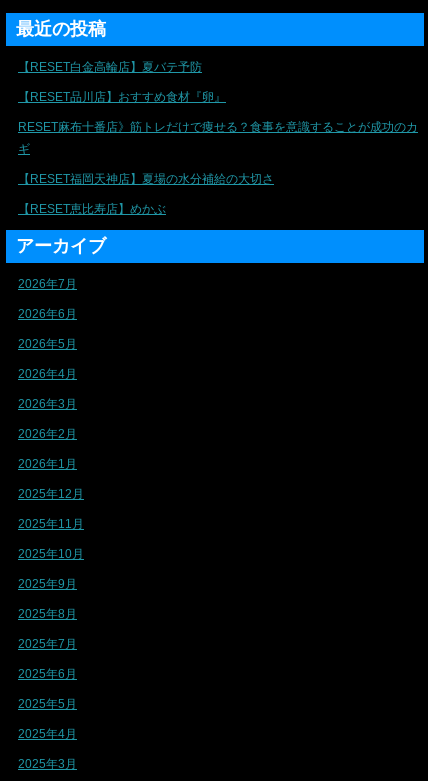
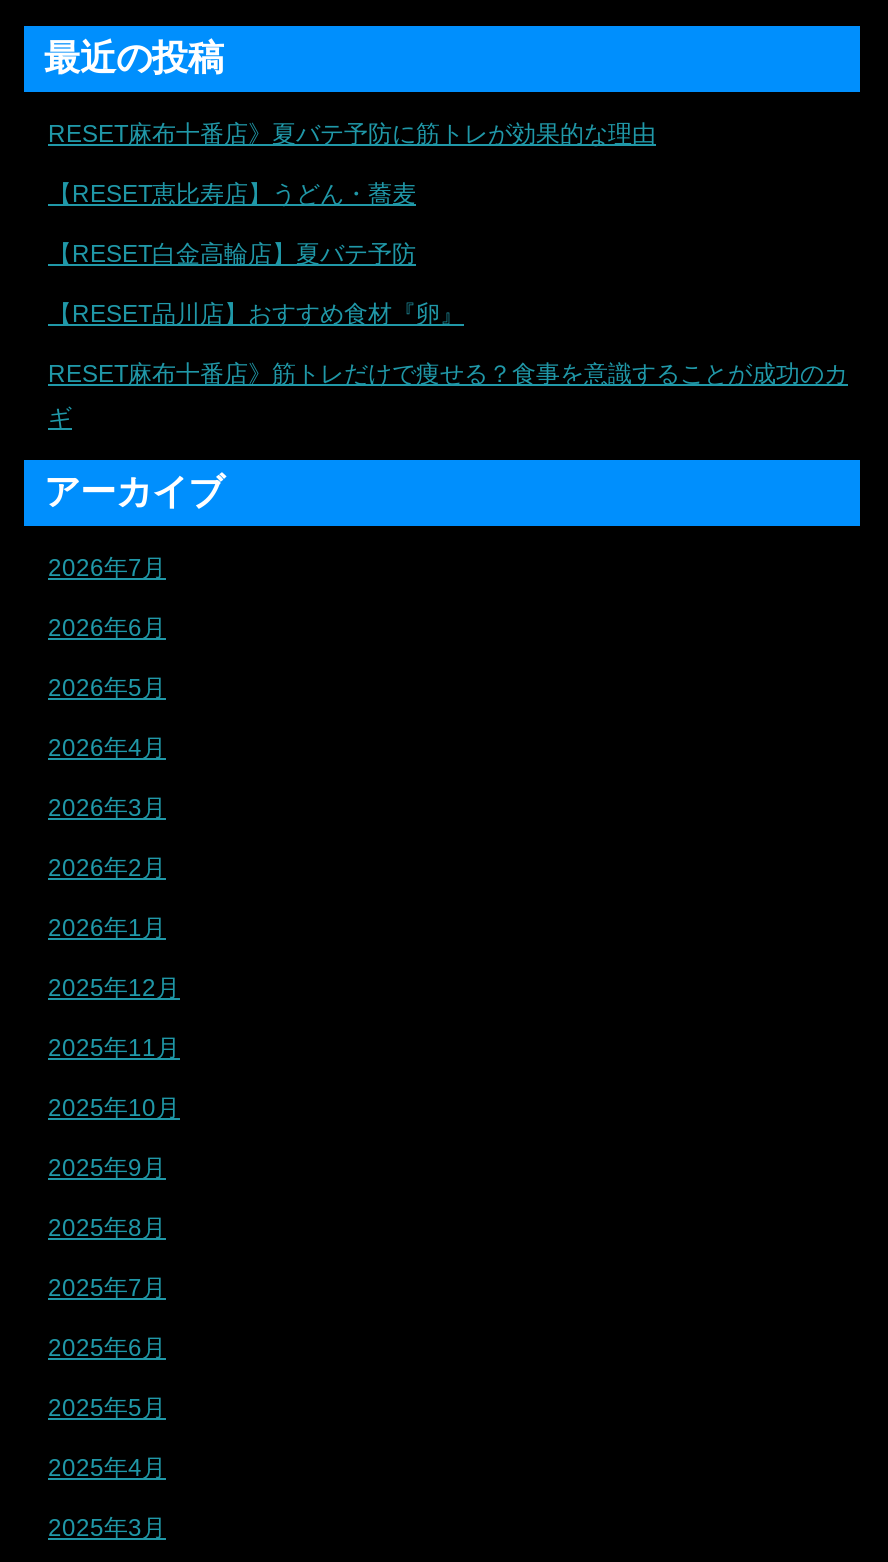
none -> [48,120,656,208] RESET麻布十番店》夏バテ予防に筋トレが効果的な理由 | 【RESET恵比寿店】うどん・蕎麦
moved [18,60,418,156] -> [48,240,848,432]: 【RESET白金高輪店】夏バテ予防 | 【RESET品川店】おすすめ食材『卵』 | RESET麻布十番店》筋トレだけで痩せる？食事を意識することが成功のカ | ギ
[18,172,274,216] 【RESET福岡天神店】夏場の水分補給の大切さ | 【RESET恵比寿店】めかぶ -> none

